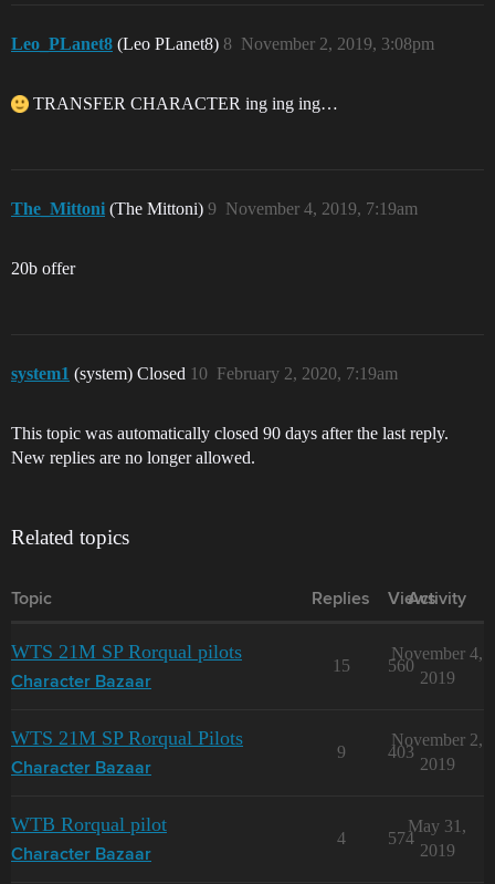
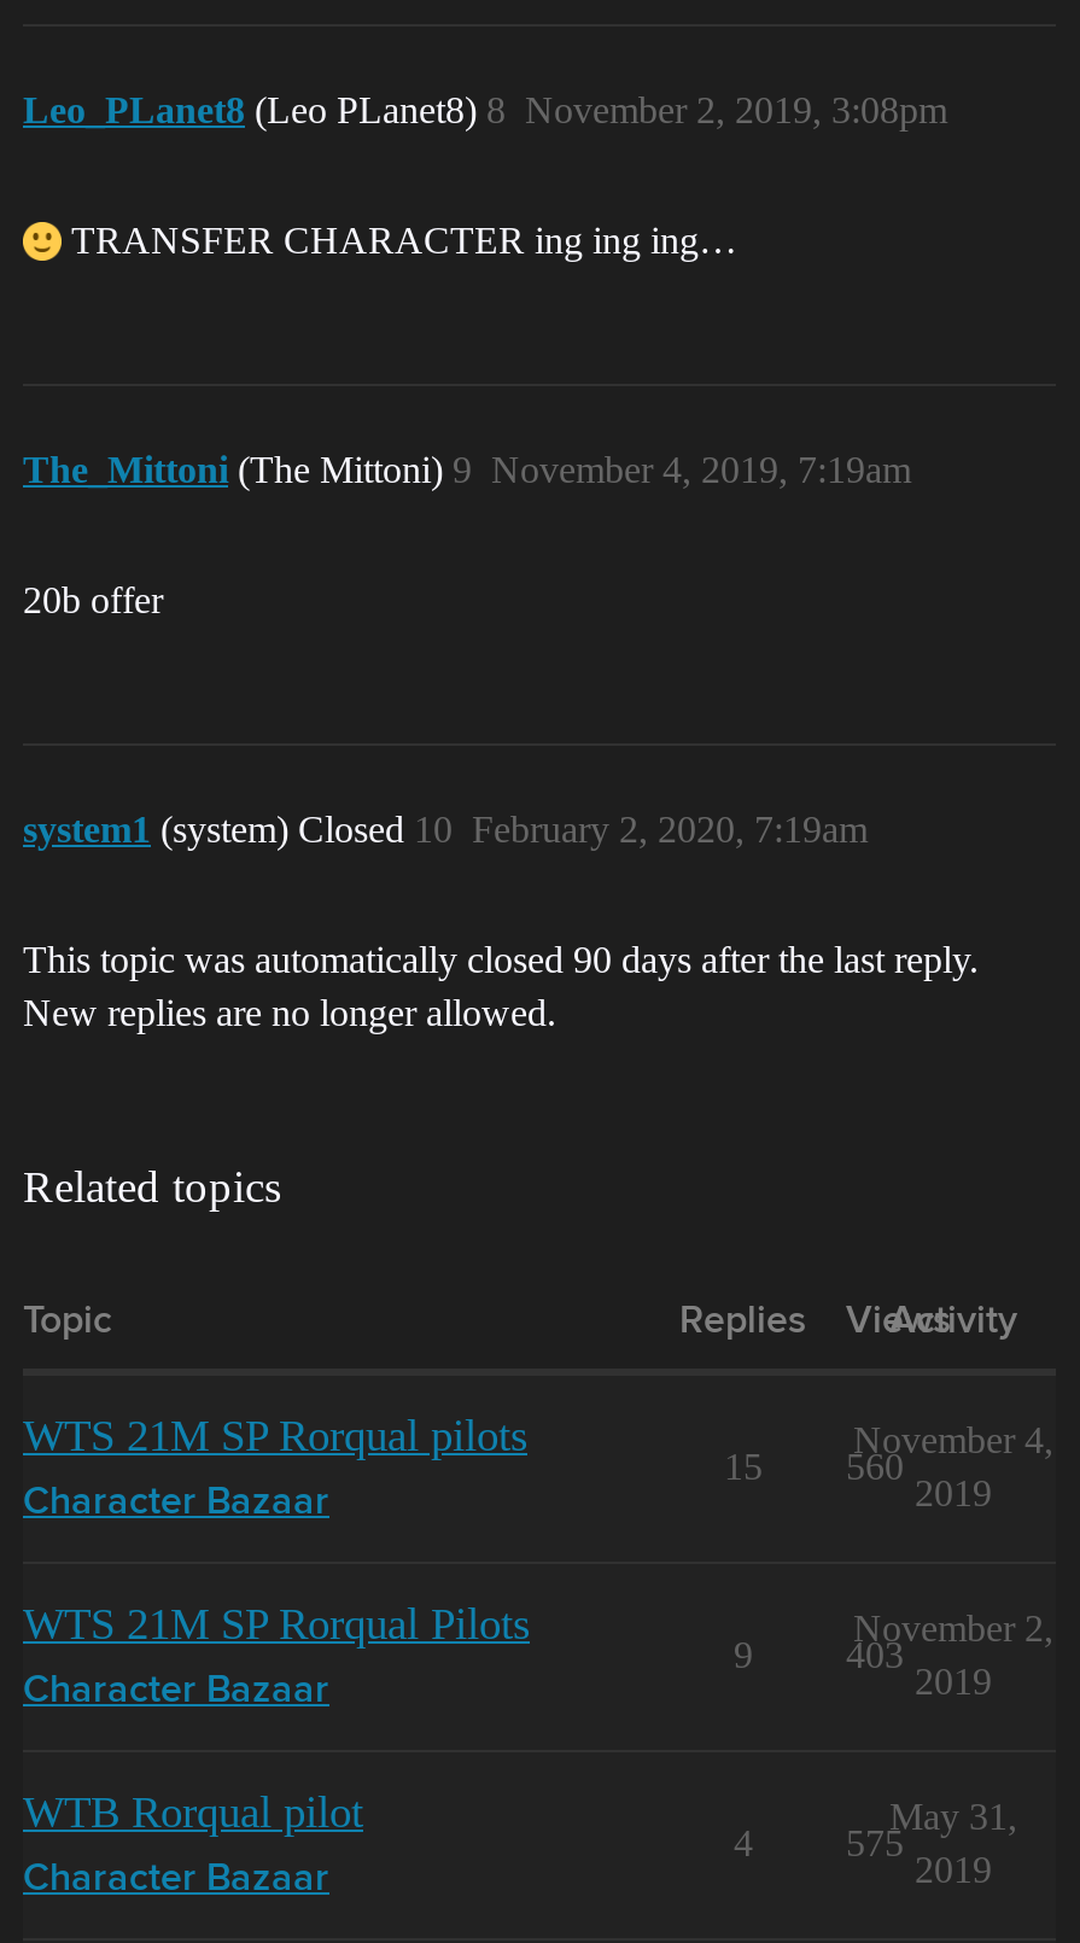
[388,829,414,847] 574 -> [846,1822,904,1863] 575

